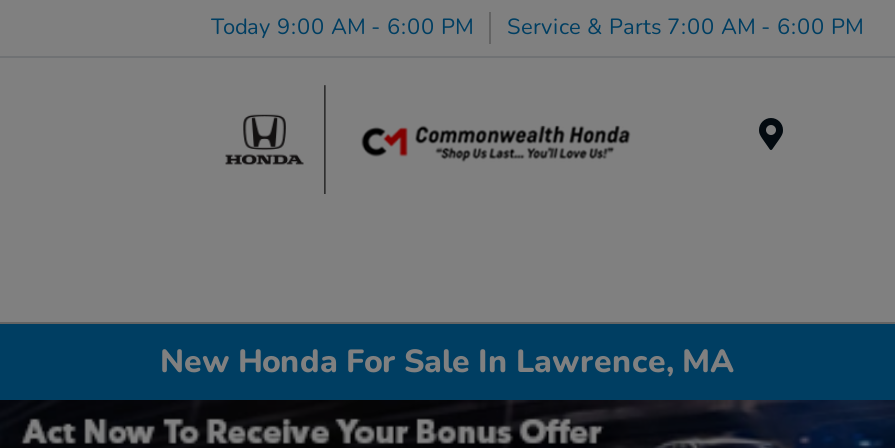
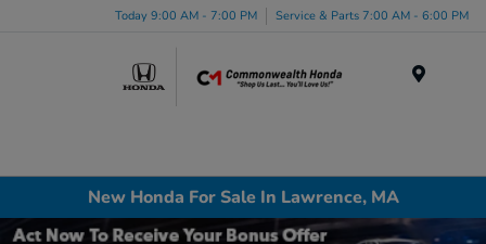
[211,11,863,41] Today 9:00 AM - 6:00 PM Service & Parts 7:00 AM - 6:00 PM -> [115,7,469,23] Today 9:00 AM - 7:00 PM Service & Parts 7:00 AM - 6:00 PM

